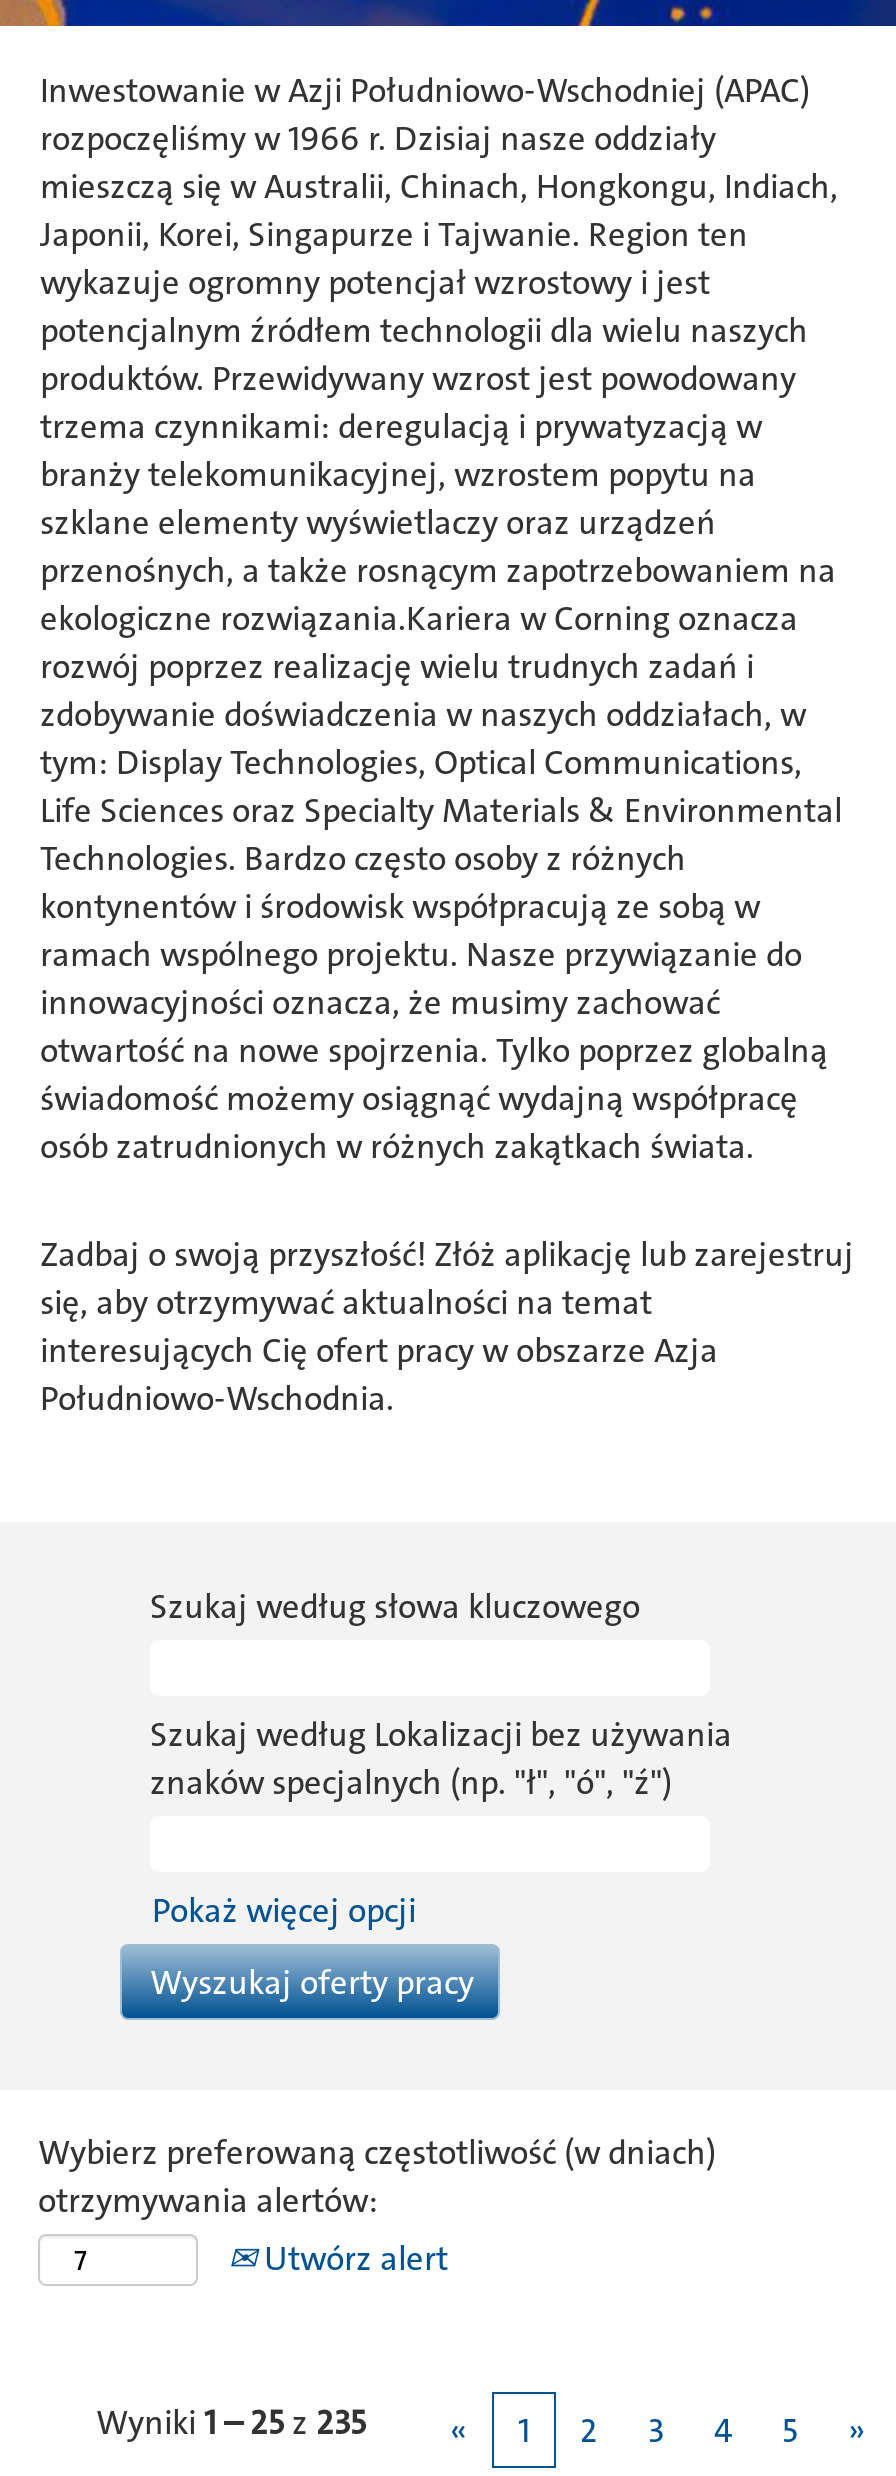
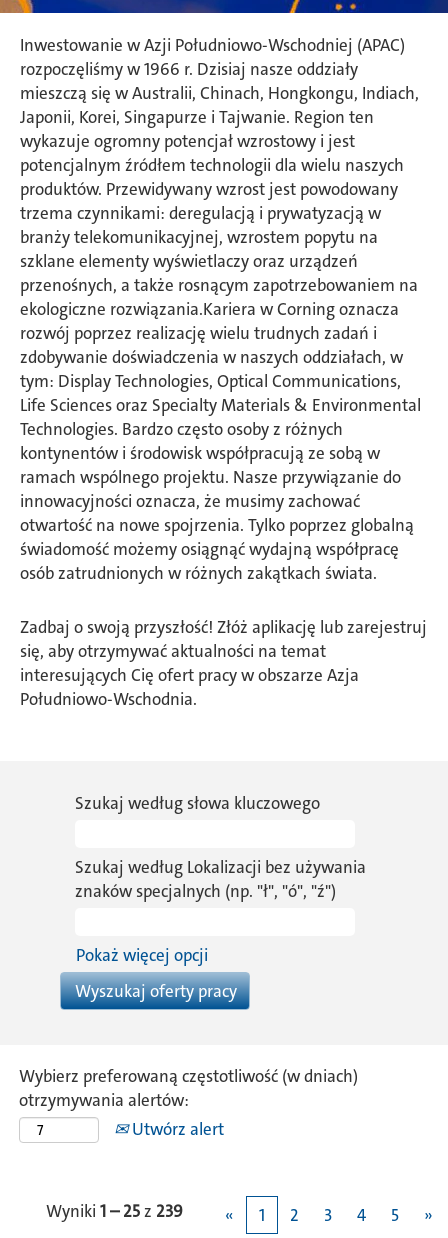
[96,2400,366,2444] Wyniki 1 – 25 z 235 -> [46,1200,183,1222] Wyniki 1 – 25 z 239

